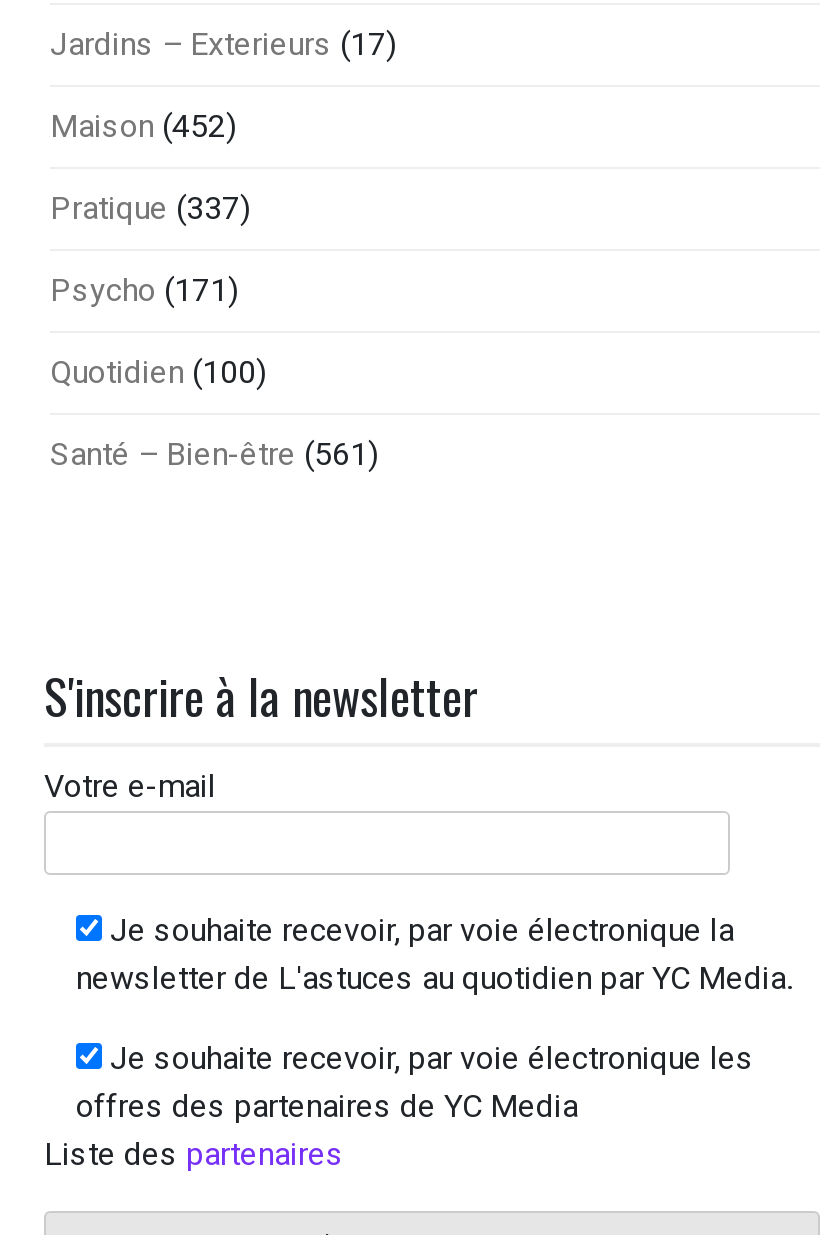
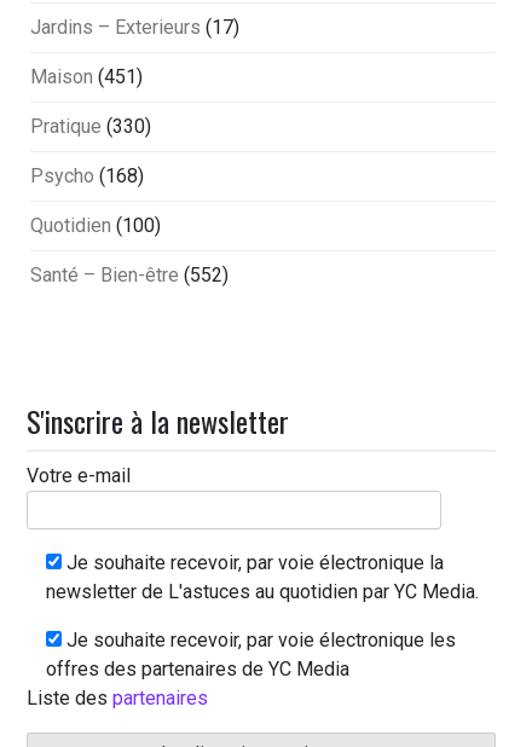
[50,107,236,145] Maison (452) -> [30,65,143,88] Maison (451)
[50,189,250,227] Pratique (337) -> [30,115,151,138] Pratique (330)
[50,271,238,309] Psycho (171) -> [30,164,144,187] Psycho (168)
[50,435,378,473] Santé – Bien-être (561) -> [30,263,229,286] Santé – Bien-être (552)

